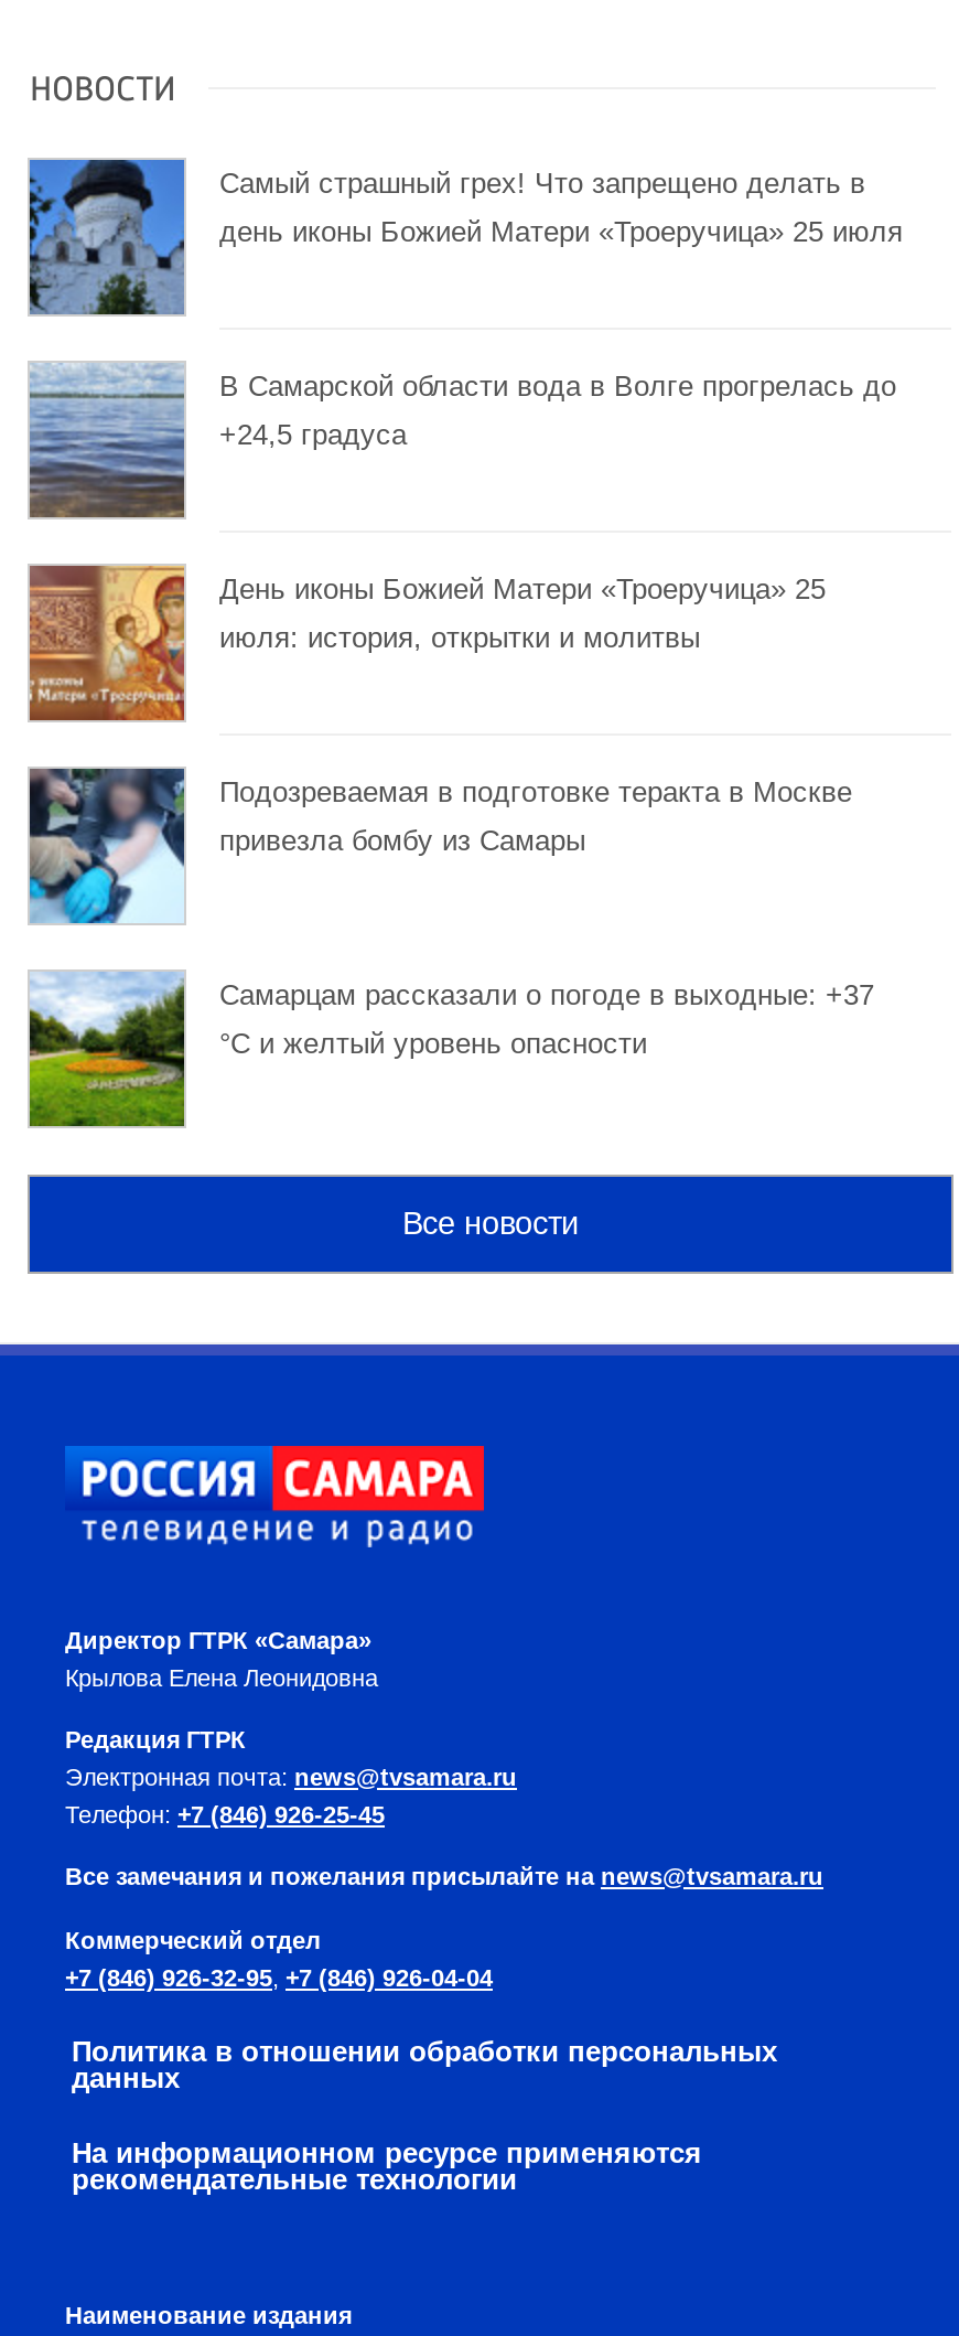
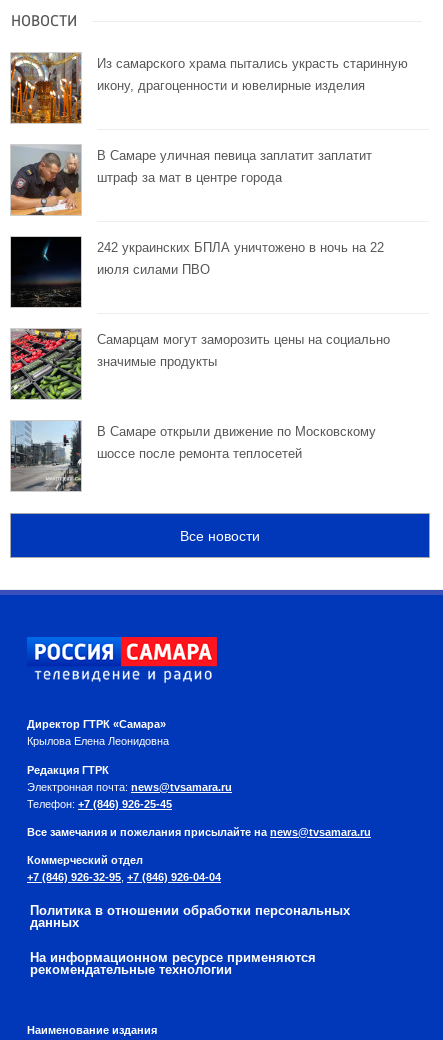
[28,157,865,318] [image] | Самый страшный грех! Что запрещено делать в -> [10,52,408,124] [image] | Из самарского храма пытались украсть старинную
[219,215,903,248] день иконы Божией Матери «Троеручица» 25 июля -> [97,78,365,93] икону, драгоценности и ювелирные изделия
[28,366,896,518] [image] | В Самарской области вода в Волге прогрелась до -> [10,146,372,215] [image] | В Самаре уличная певица заплатит заплатит
[219,418,407,451] +24,5 градуса -> [97,170,282,185] штраф за мат в центре города
[28,565,826,721] [image] | День иконы Божией Матери «Троеручица» 25 -> [10,236,384,308] [image] | 242 украинских БПЛА уничтожено в ночь на 22
[219,621,700,654] июля: история, открытки и молитвы -> [97,262,210,277] июля силами ПВО
[28,768,852,926] [image] | Подозреваемая в подготовке теракта в Москве -> [10,328,390,400] [image] | Самарцам могут заморозить цены на социально
[219,824,585,857] привезла бомбу из Самары -> [97,354,217,369] значимые продукты
[28,973,874,1129] [image] | Самарцам рассказали о погоде в выходные: +37 -> [10,421,376,492] [image] | В Самаре открыли движение по Московскому
[219,1027,647,1060] °C и желтый уровень опасности -> [97,446,302,461] шоссе после ремонта теплосетей

